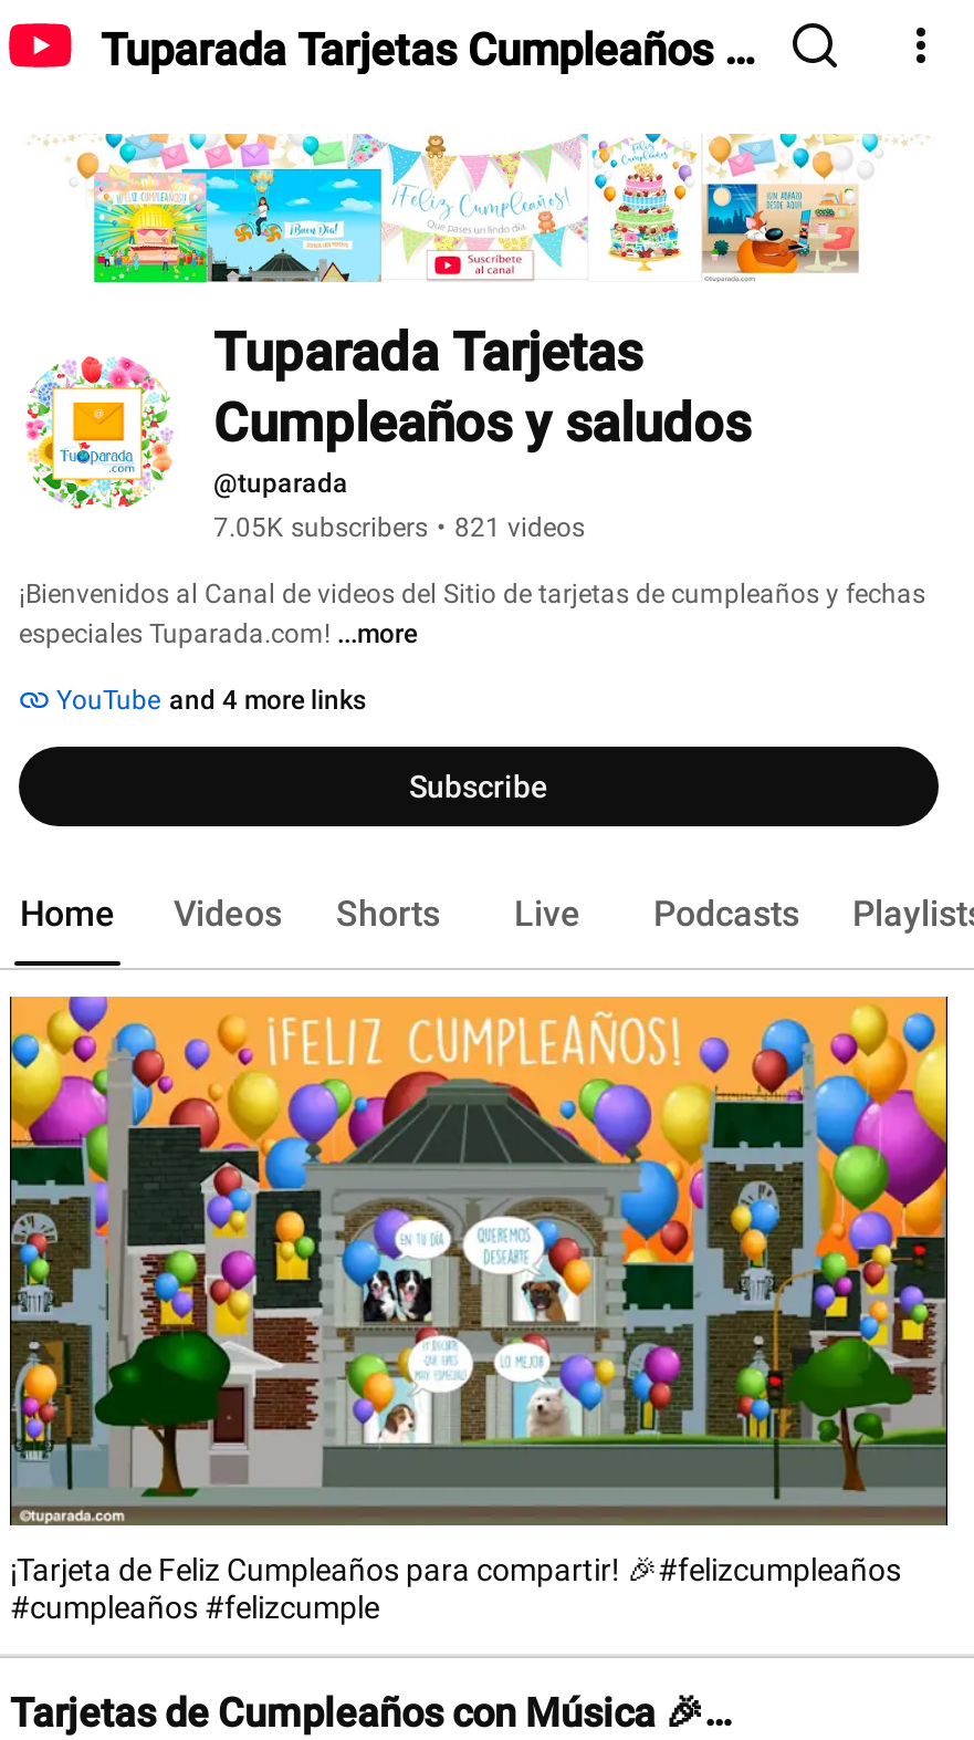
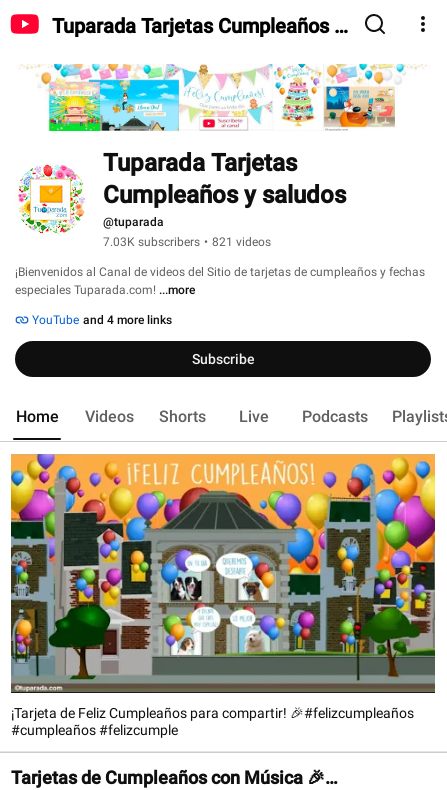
[213,512,585,543] 7.05K subscribers • 821 videos -> [103,235,271,249] 7.03K subscribers • 821 videos

